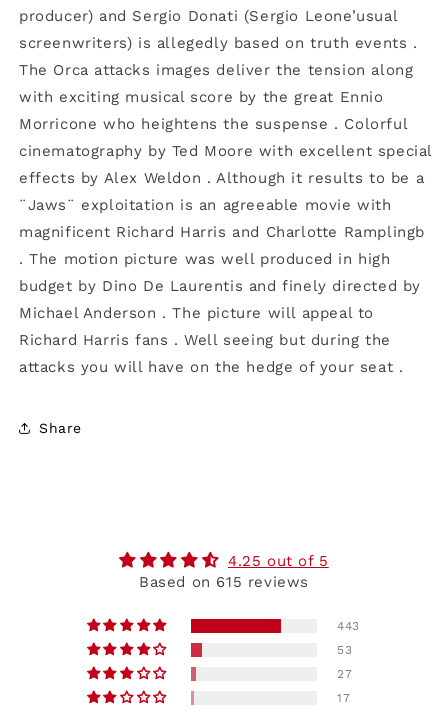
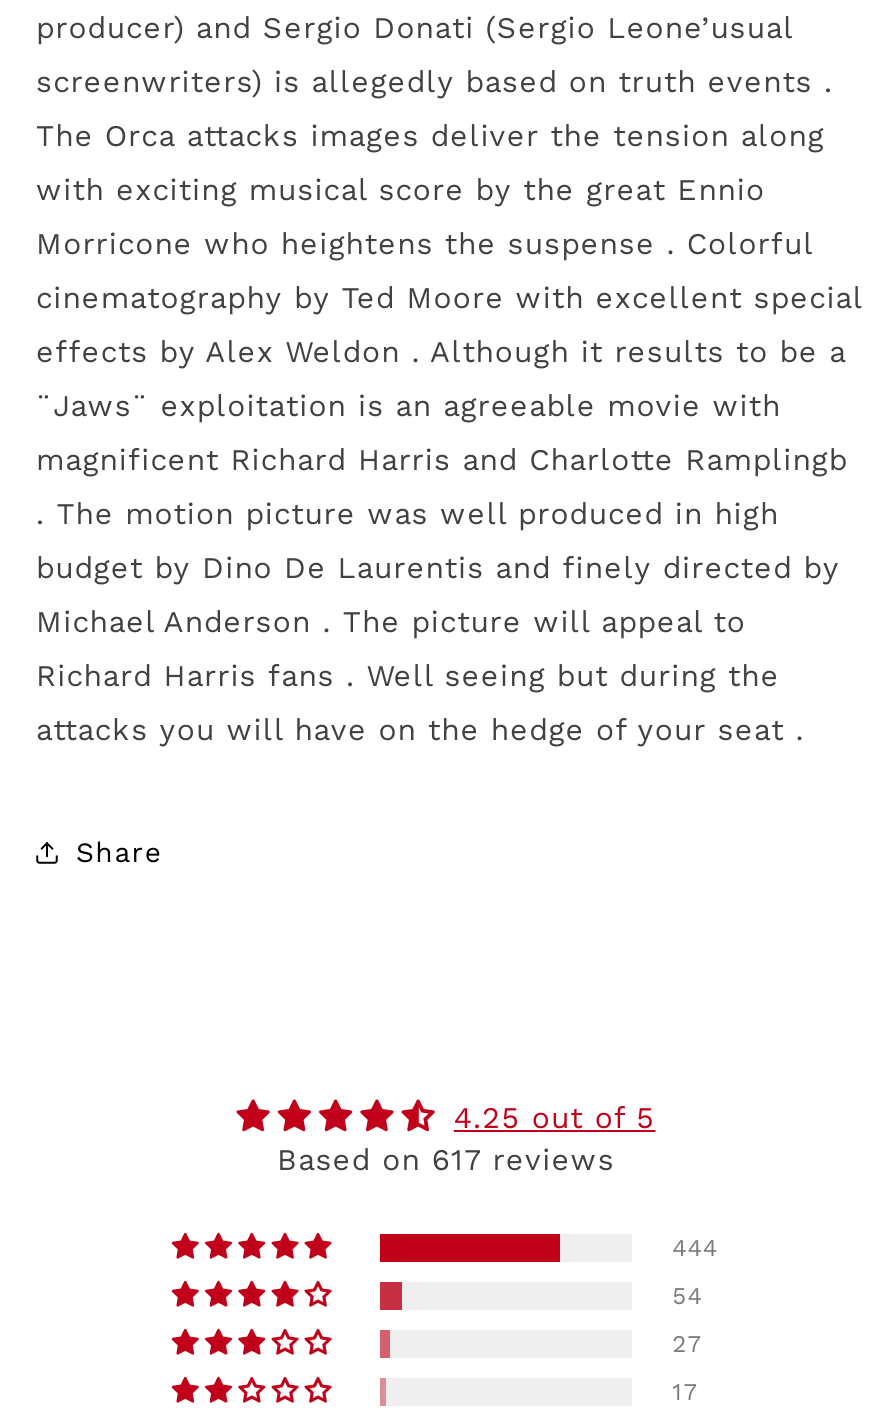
[139,573,309,591] Based on 615 reviews -> [277,1142,615,1178] Based on 617 reviews
[337,619,360,633] 443 -> [672,1234,718,1262] 444
[337,643,352,657] 53 -> [672,1282,703,1310] 54

